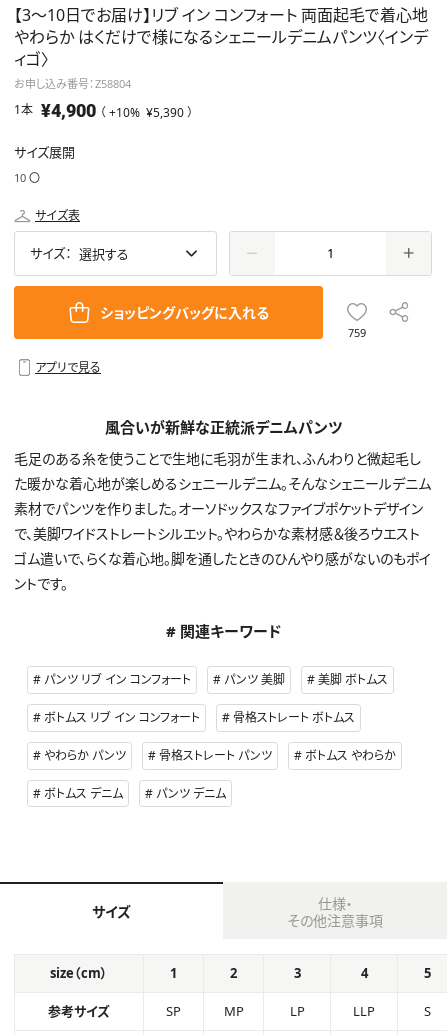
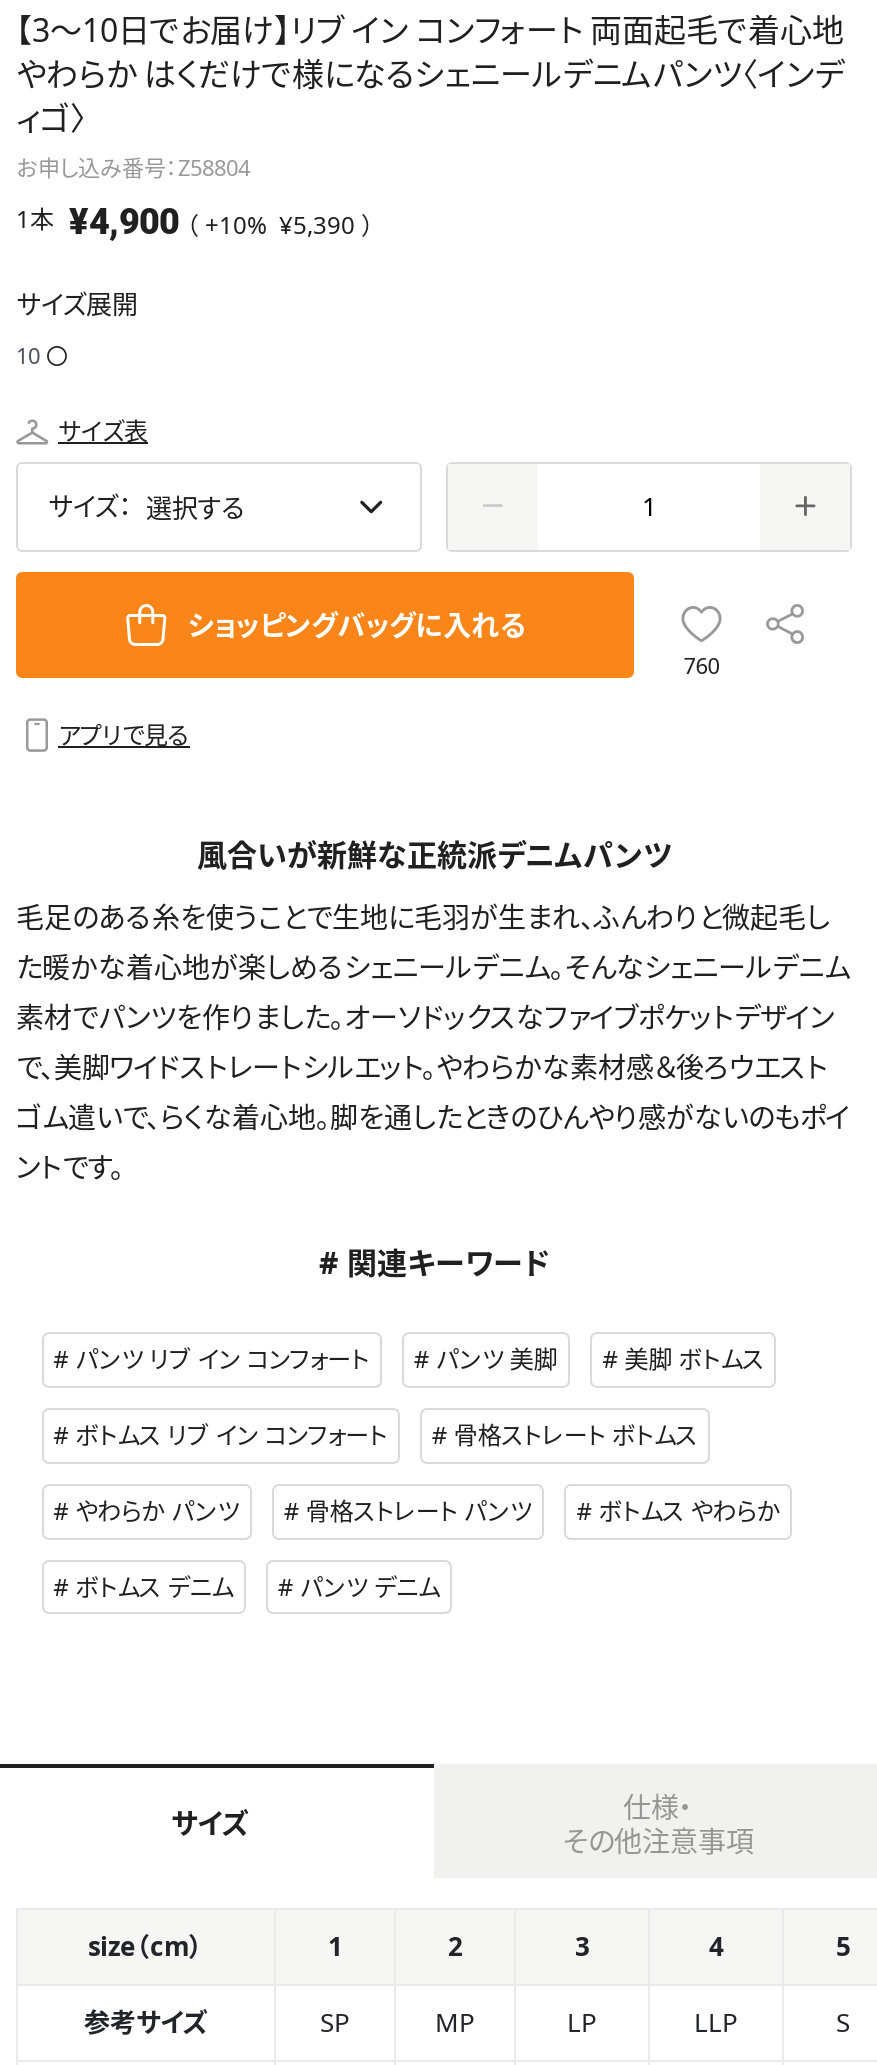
[348,325,366,340] 759 -> [683,651,719,681] 760

